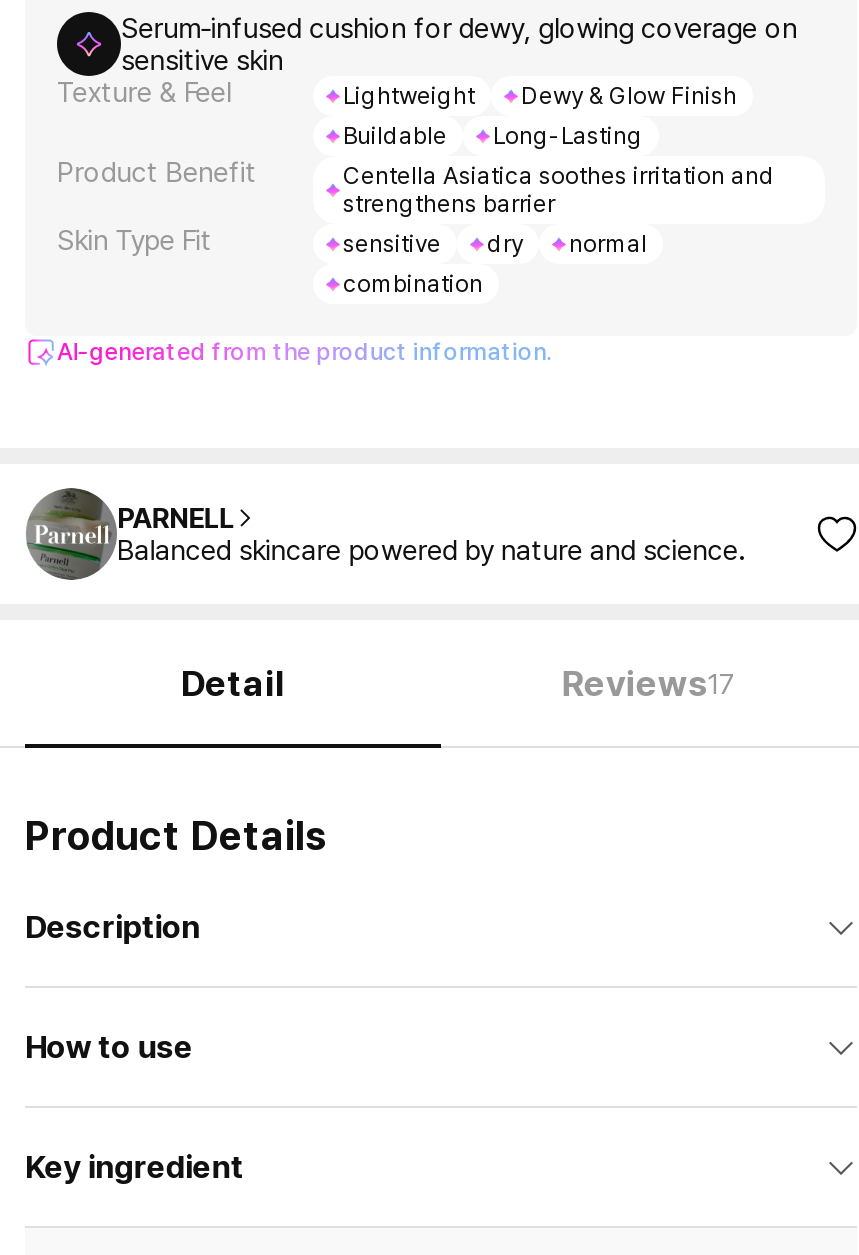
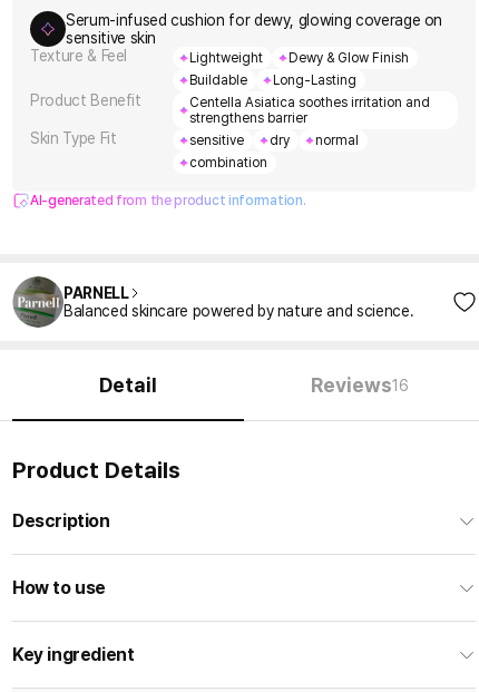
[562,662,736,704] Reviews17 -> [311,373,408,397] Reviews16

